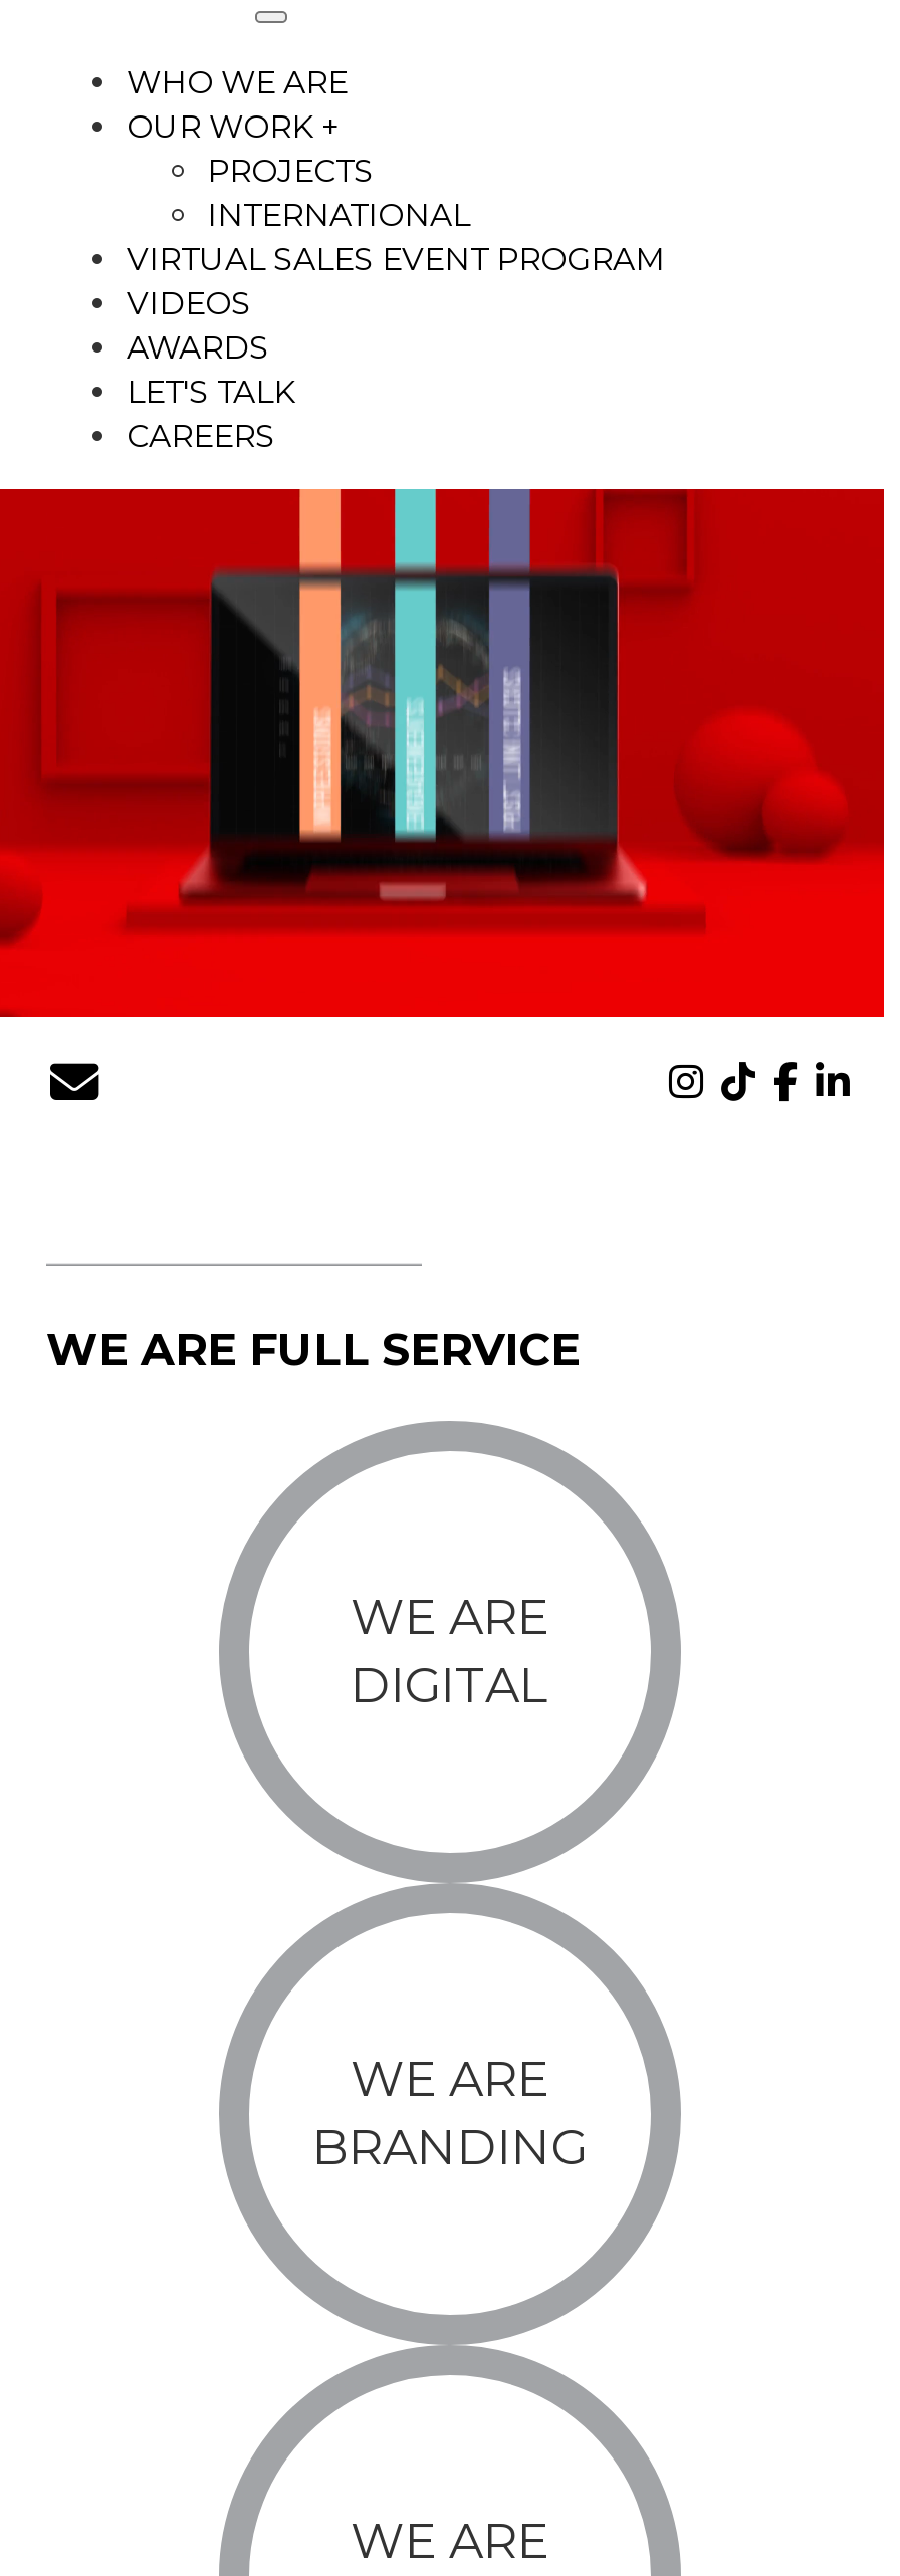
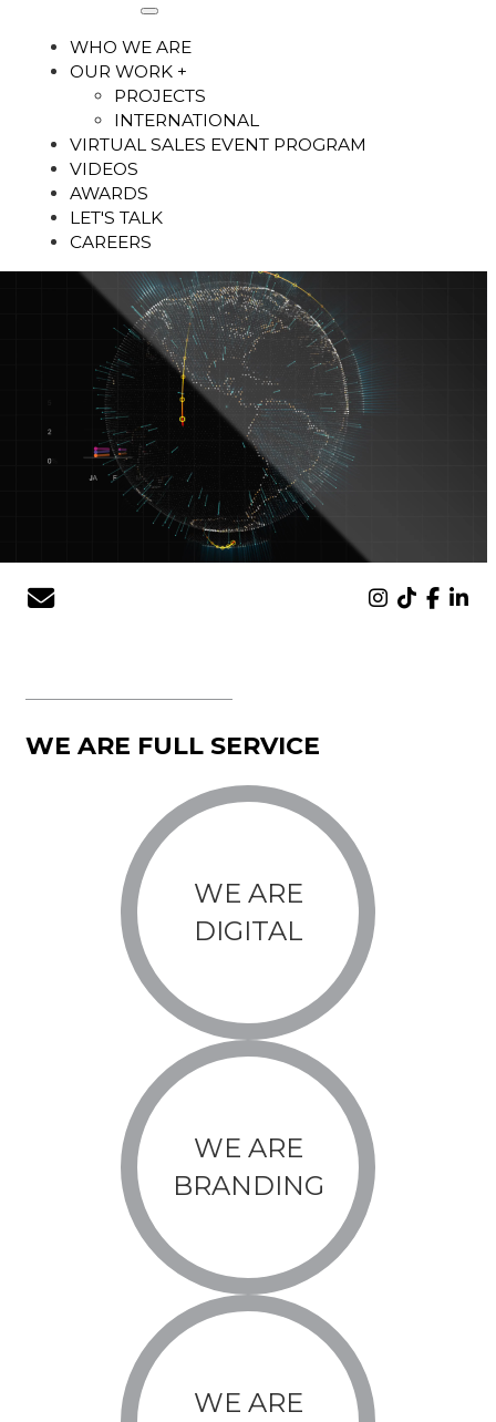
[6,487,886,1019] [image] -> [3,270,488,564] [image]

